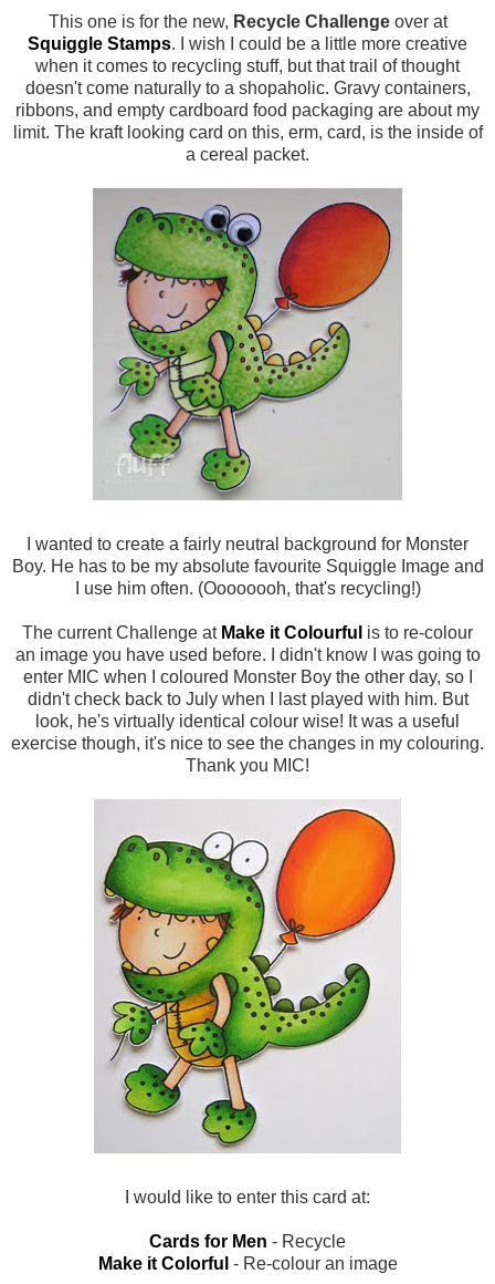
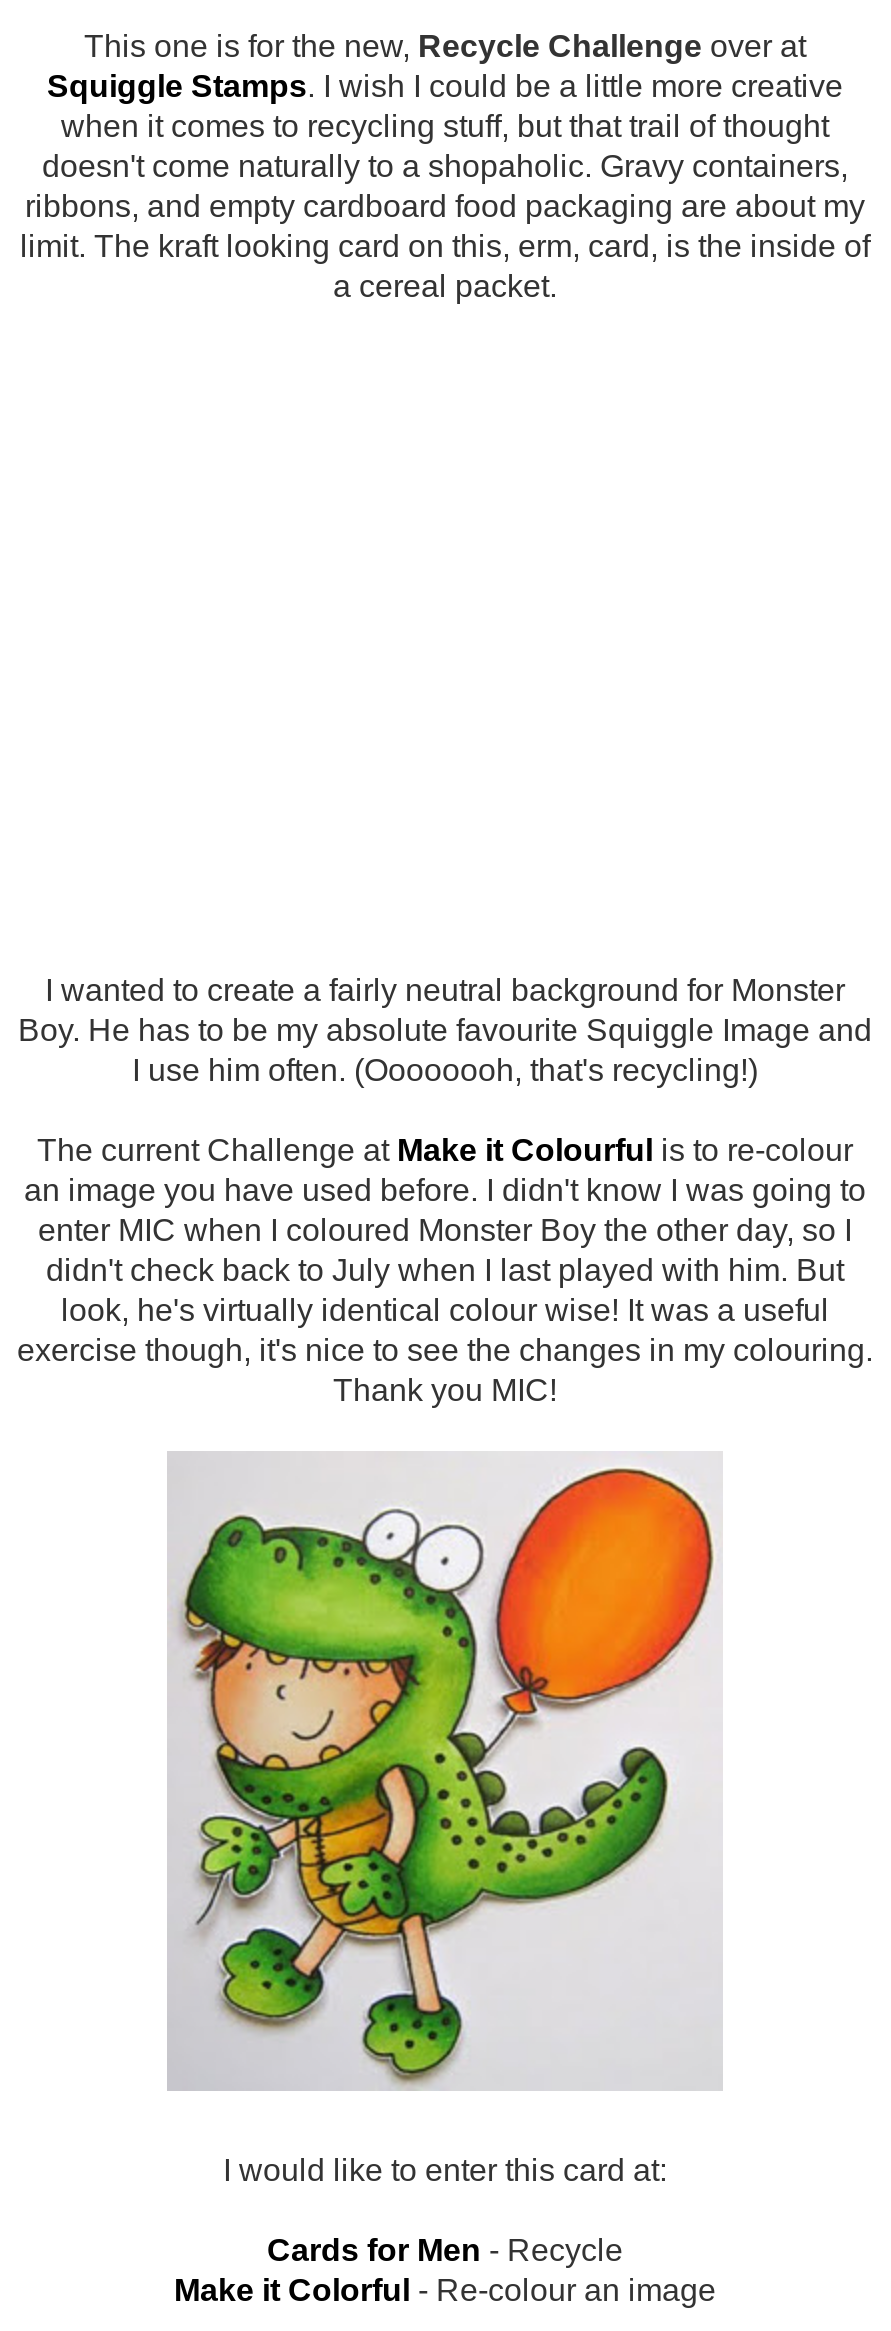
[93,188,402,501] [image] -> none

